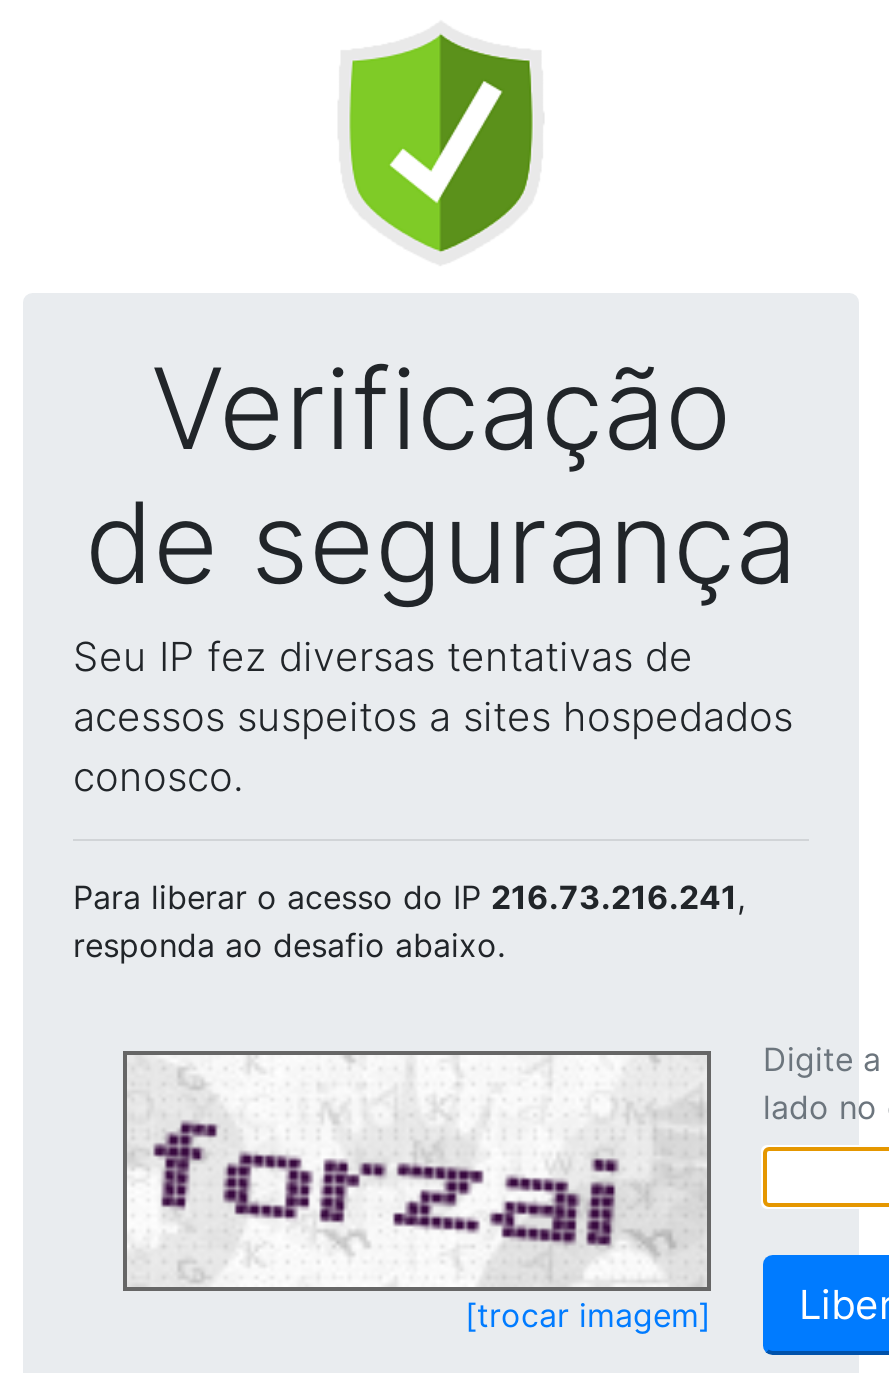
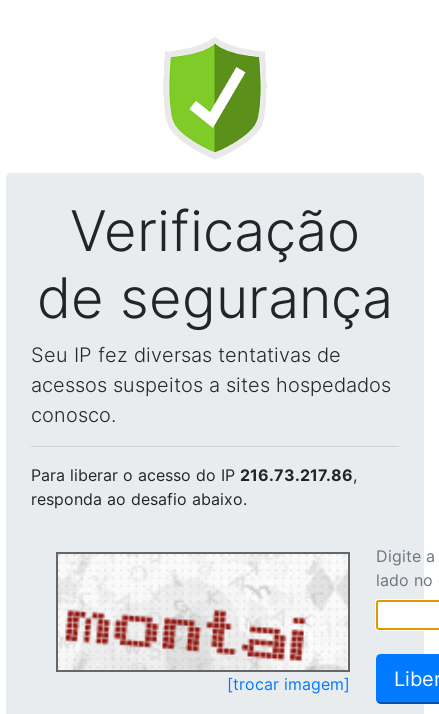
[73,877,745,917] Para liberar o acesso do IP 216.73.216.241, -> [31,465,357,485] Para liberar o acesso do IP 216.73.217.86,
[141,1105,701,1285] [image] -> [64,579,346,668] [image]

